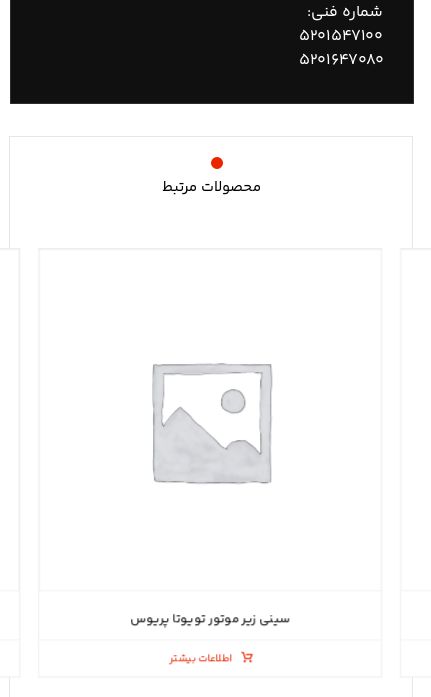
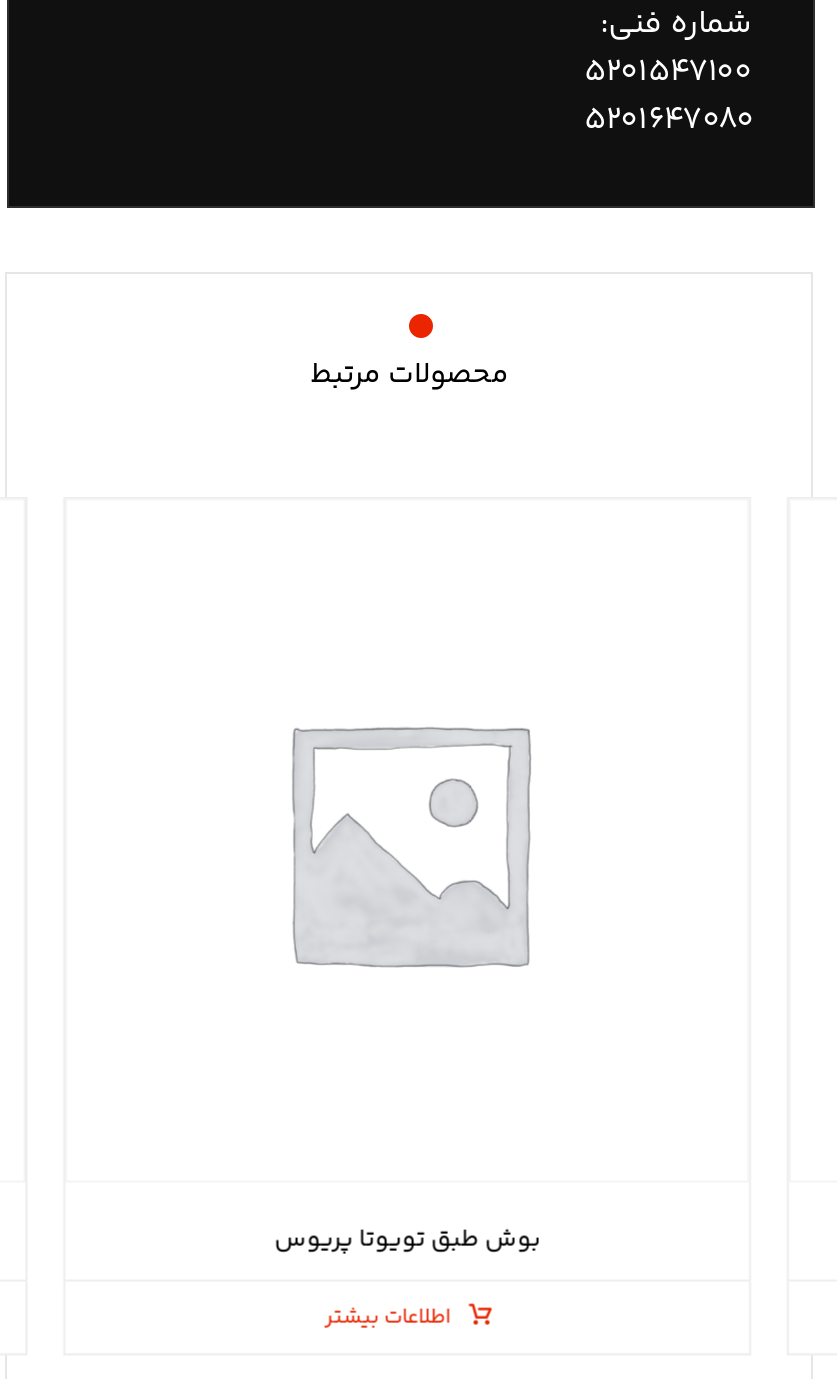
[130,610,291,630] سینی زیر موتور تویوتا پریوس -> [275,1221,541,1260] بوش طبق تویوتا پریوس

